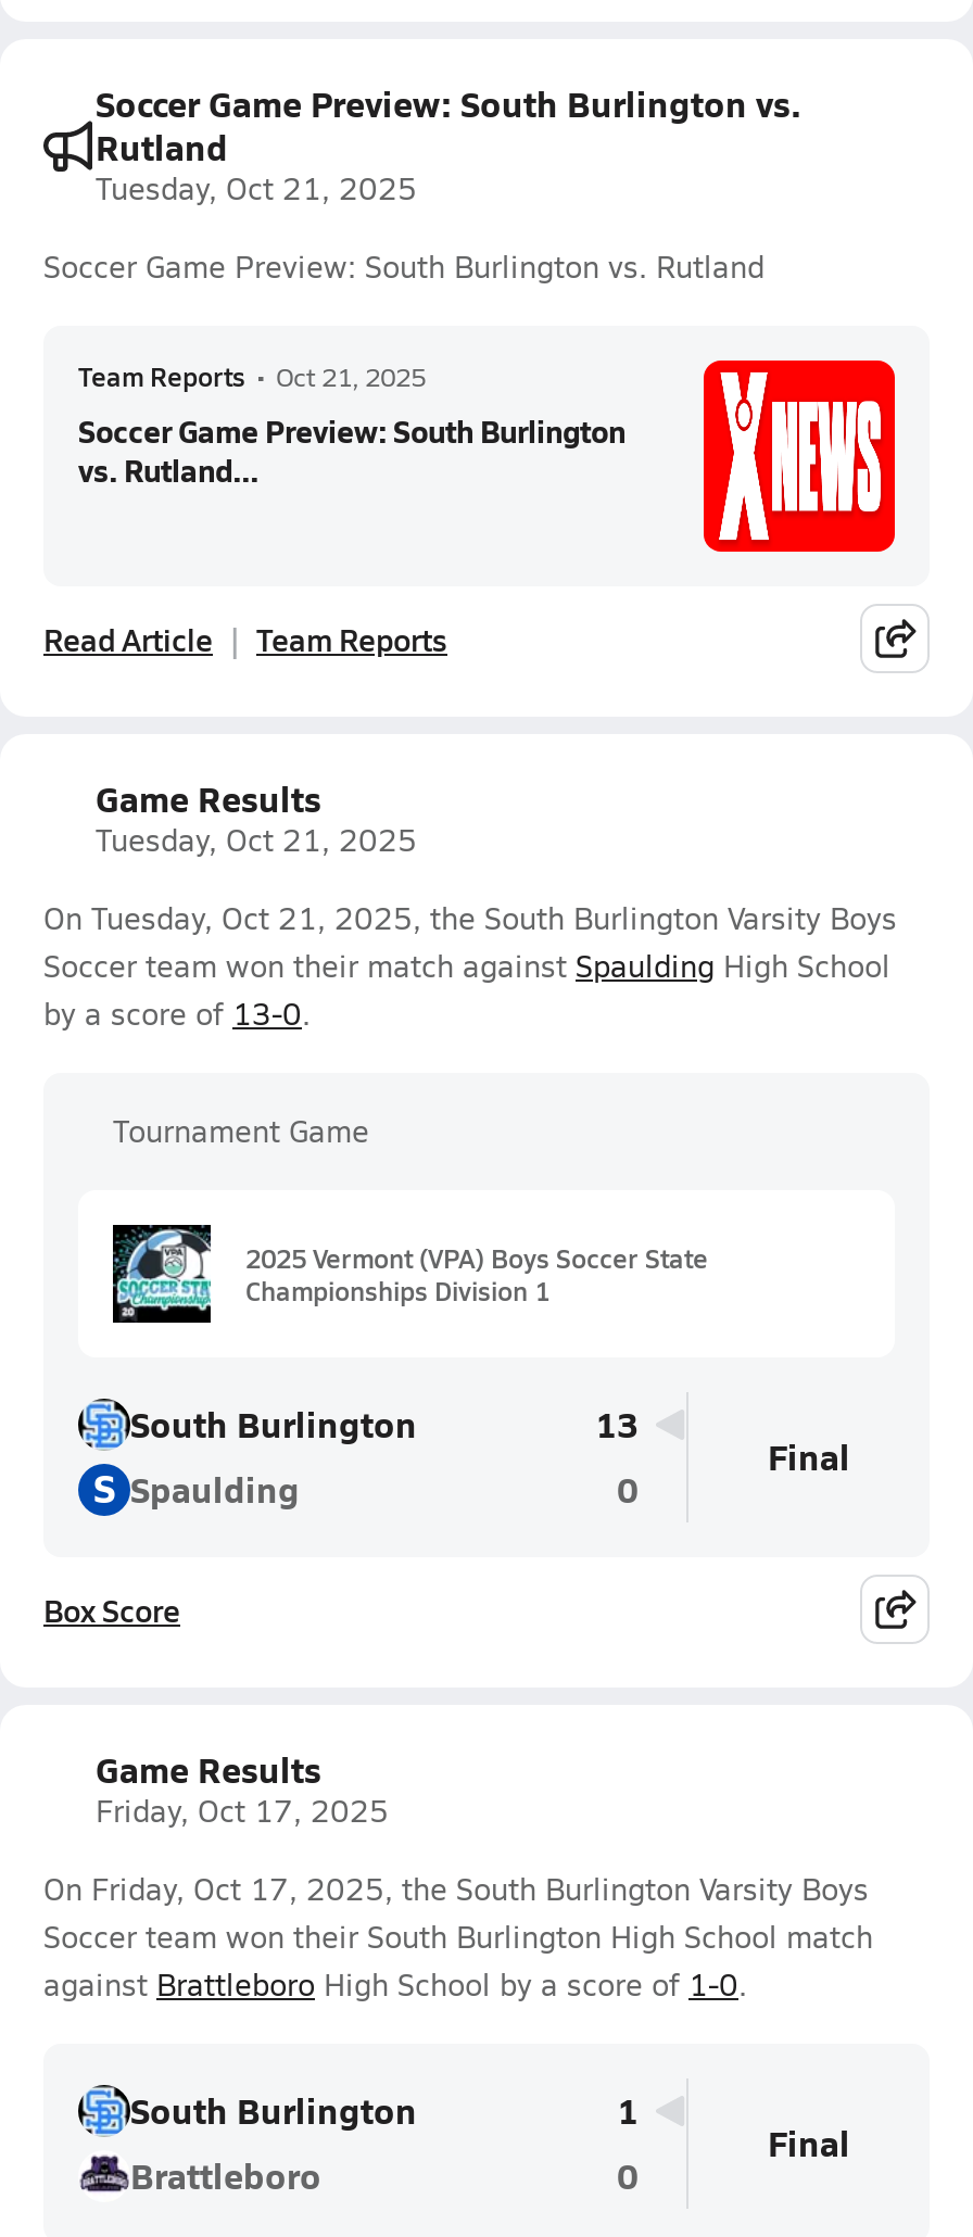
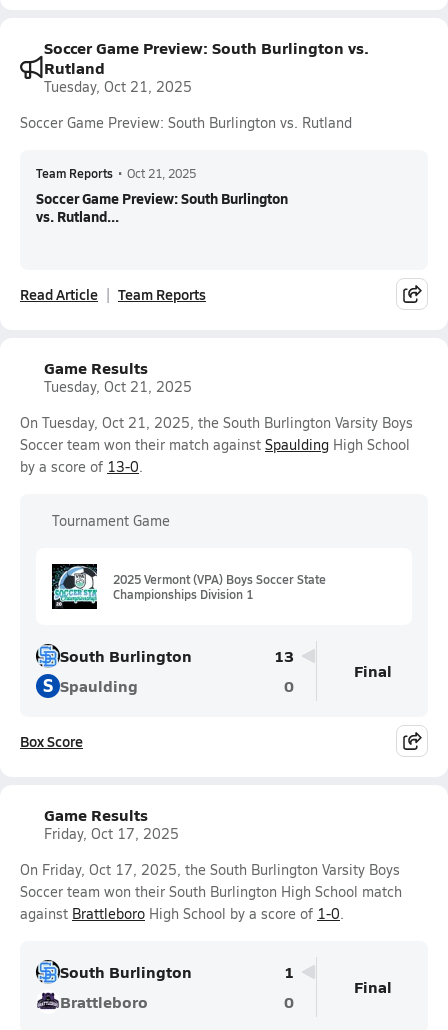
[702,358,897,554] [image] -> none

